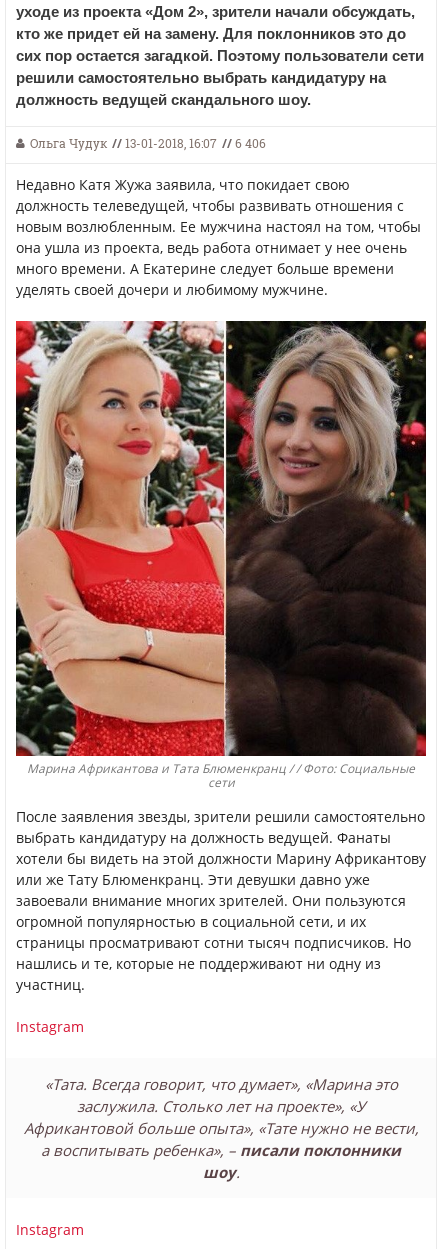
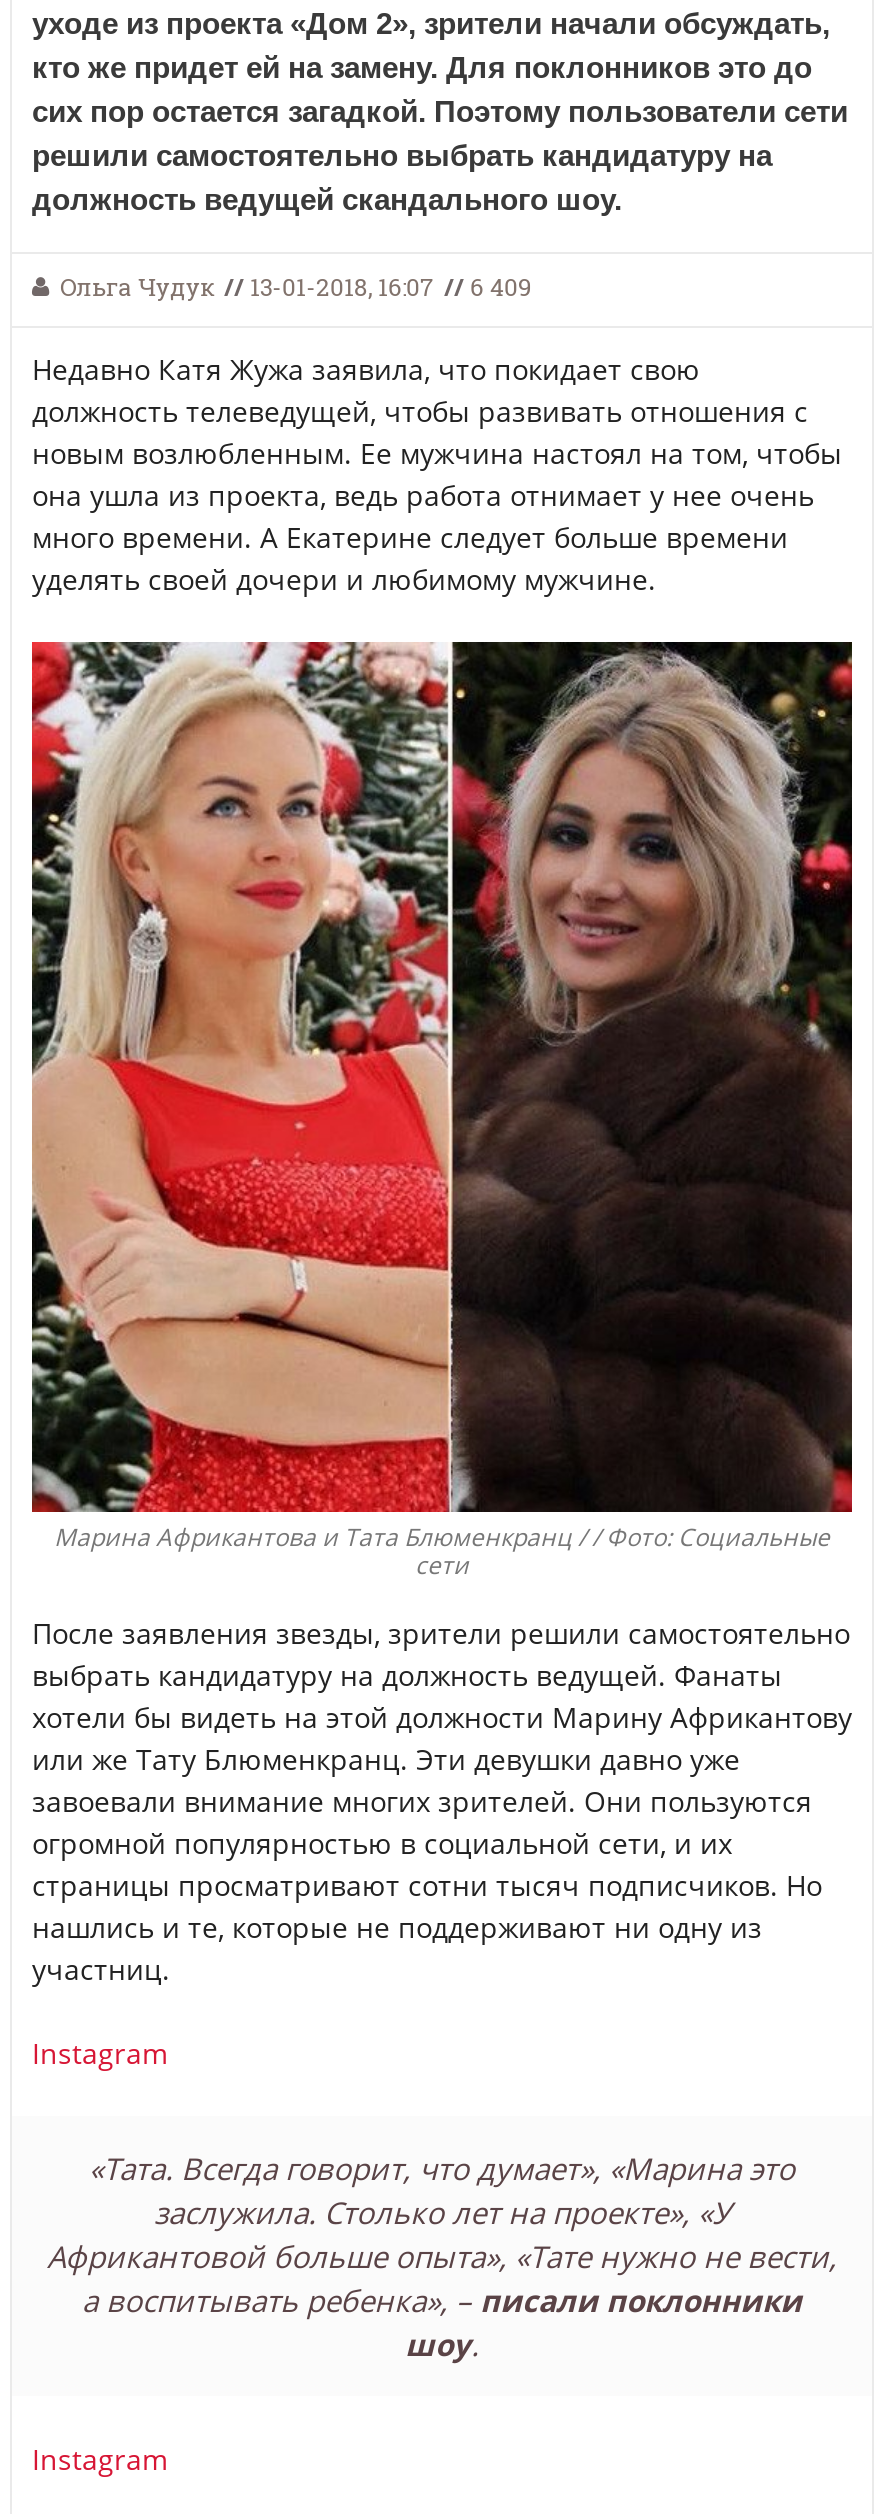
[30,135,266,152] Ольга Чудук // 13-01-2018, 16:07 // 6 406 -> [60,270,532,304] Ольга Чудук // 13-01-2018, 16:07 // 6 409

